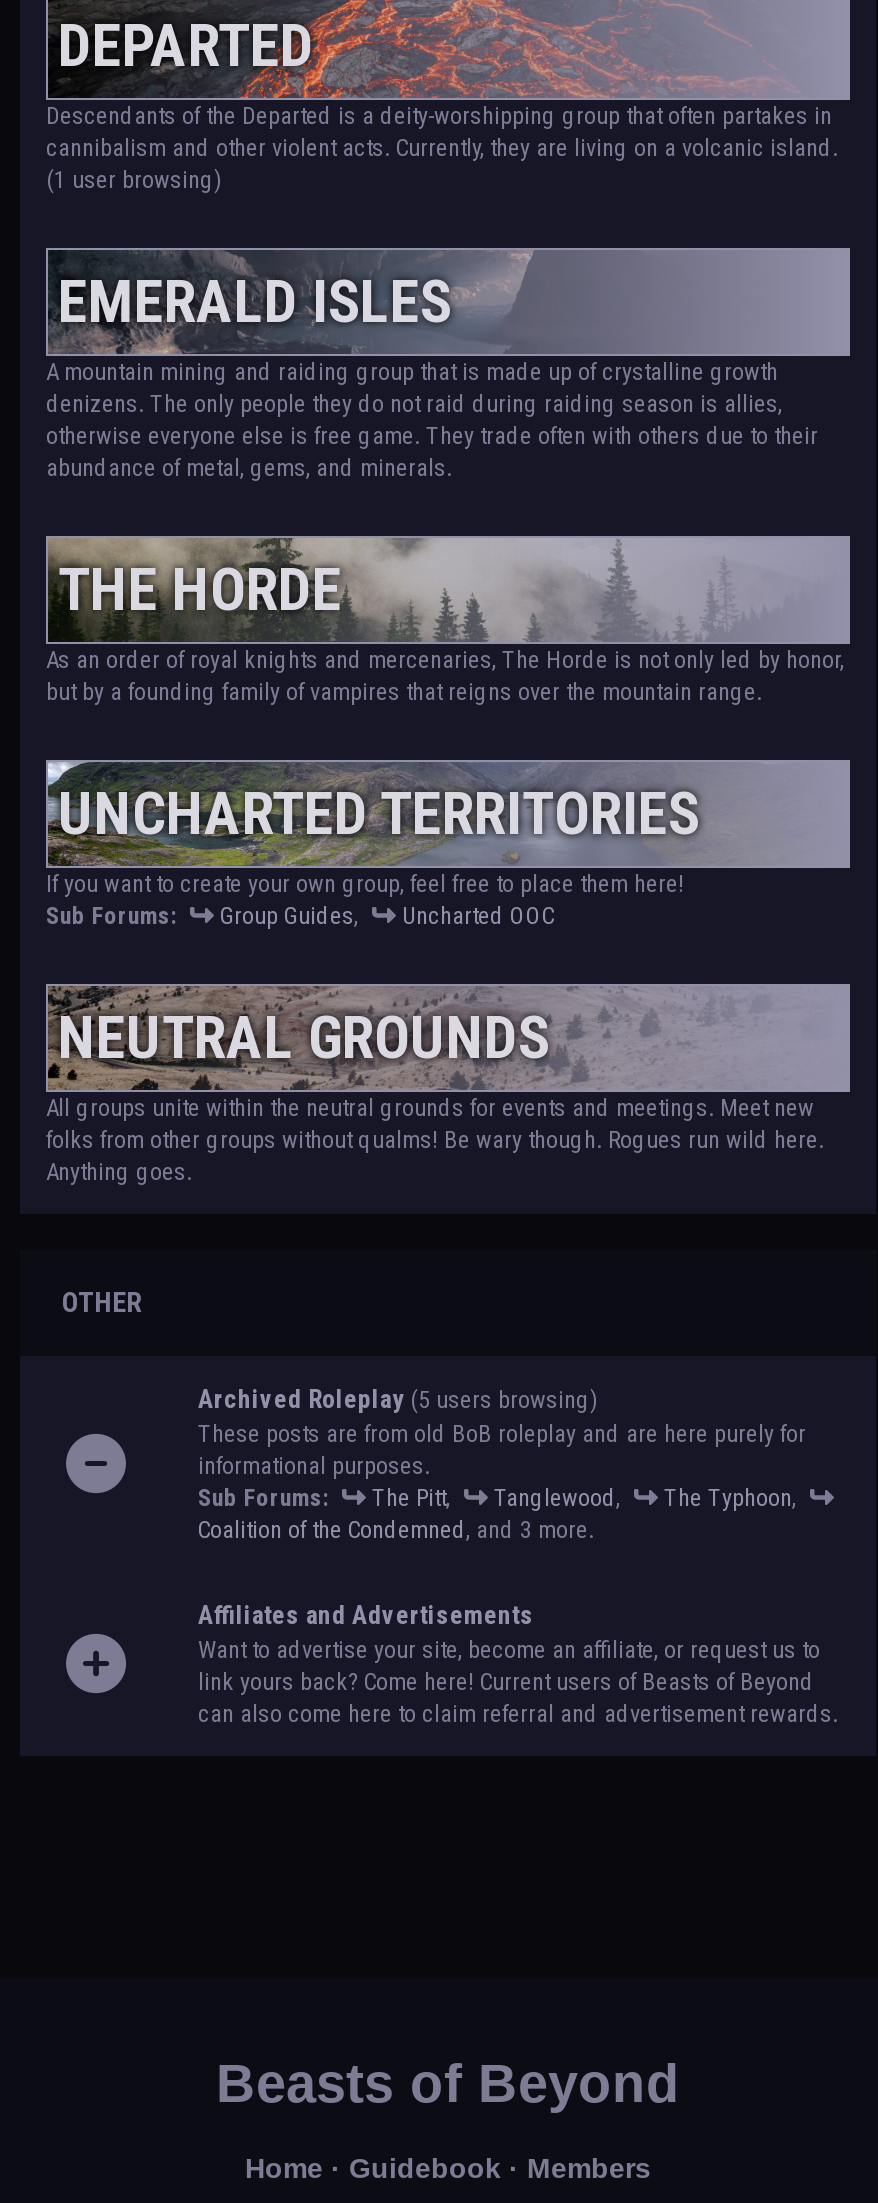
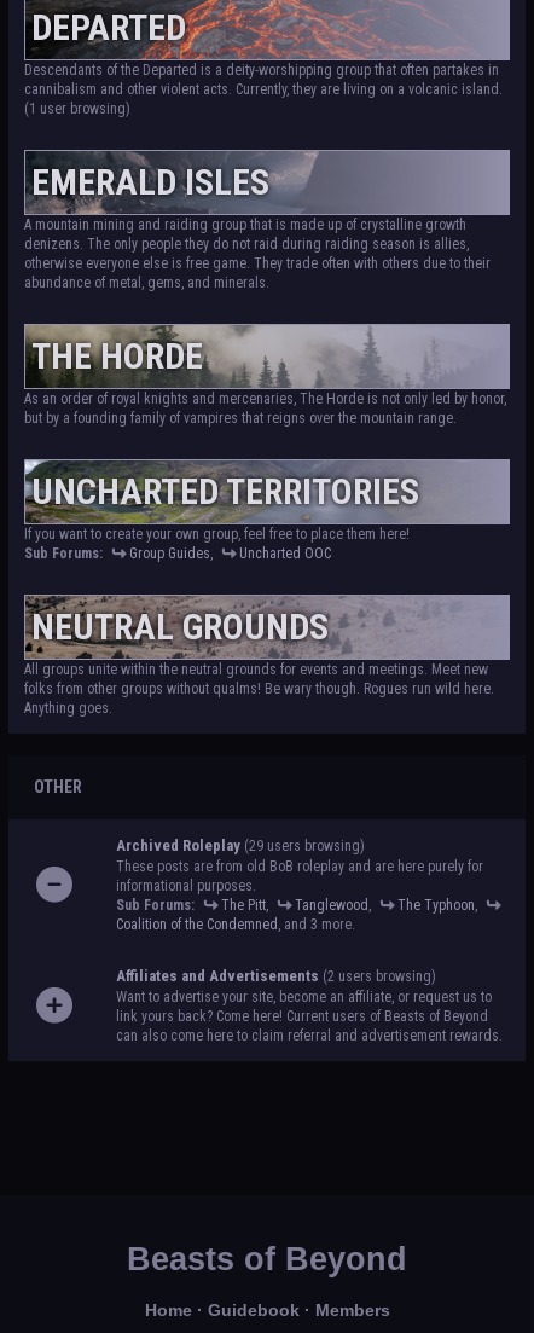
[198,1384,598,1414] Archived Roleplay (5 users browsing) -> [116,836,365,854] Archived Roleplay (29 users browsing)
[198,1600,534,1630] Affiliates and Advertisements -> [116,967,436,985] Affiliates and Advertisements (2 users browsing)

